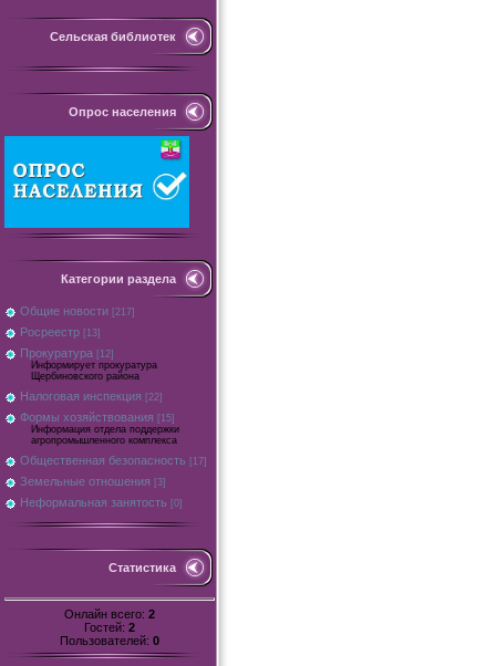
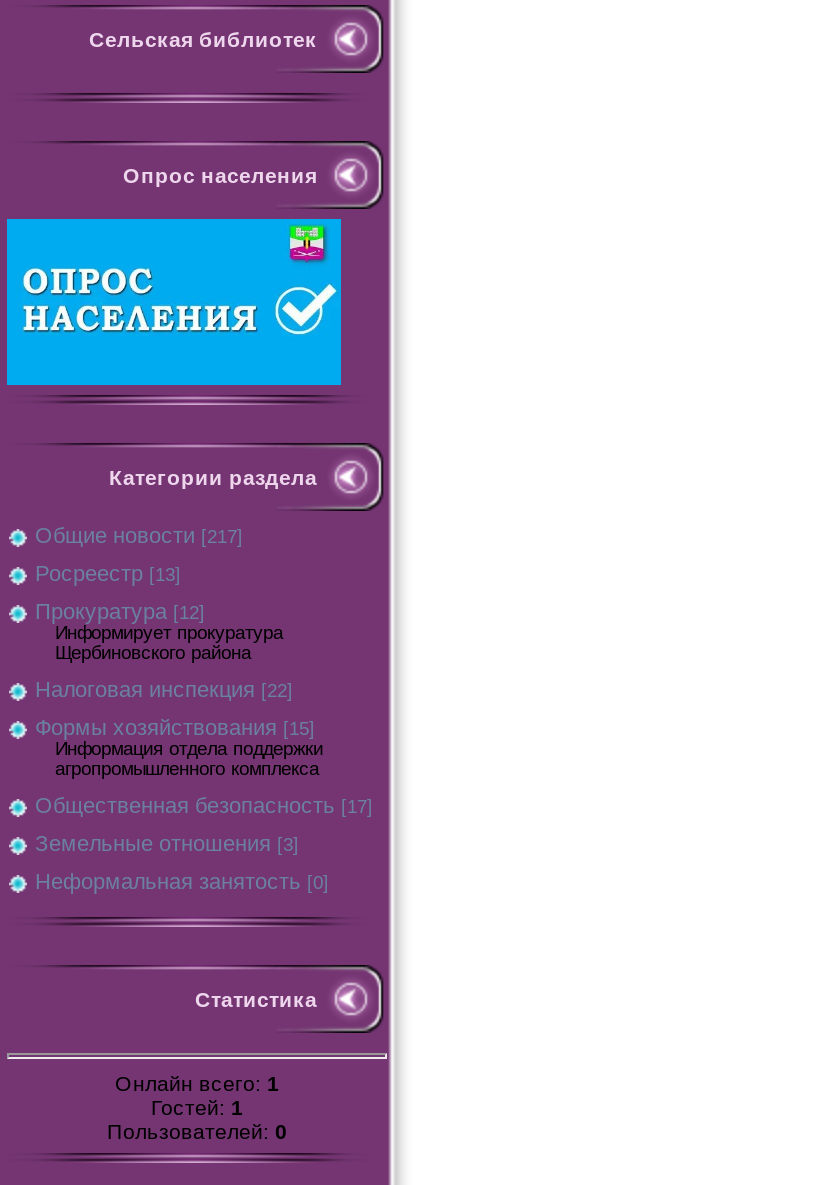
[64,607,155,620] Онлайн всего: 2 -> [115,1070,279,1094] Онлайн всего: 1
[84,620,135,634] Гостей: 2 -> [151,1094,243,1118] Гостей: 1

